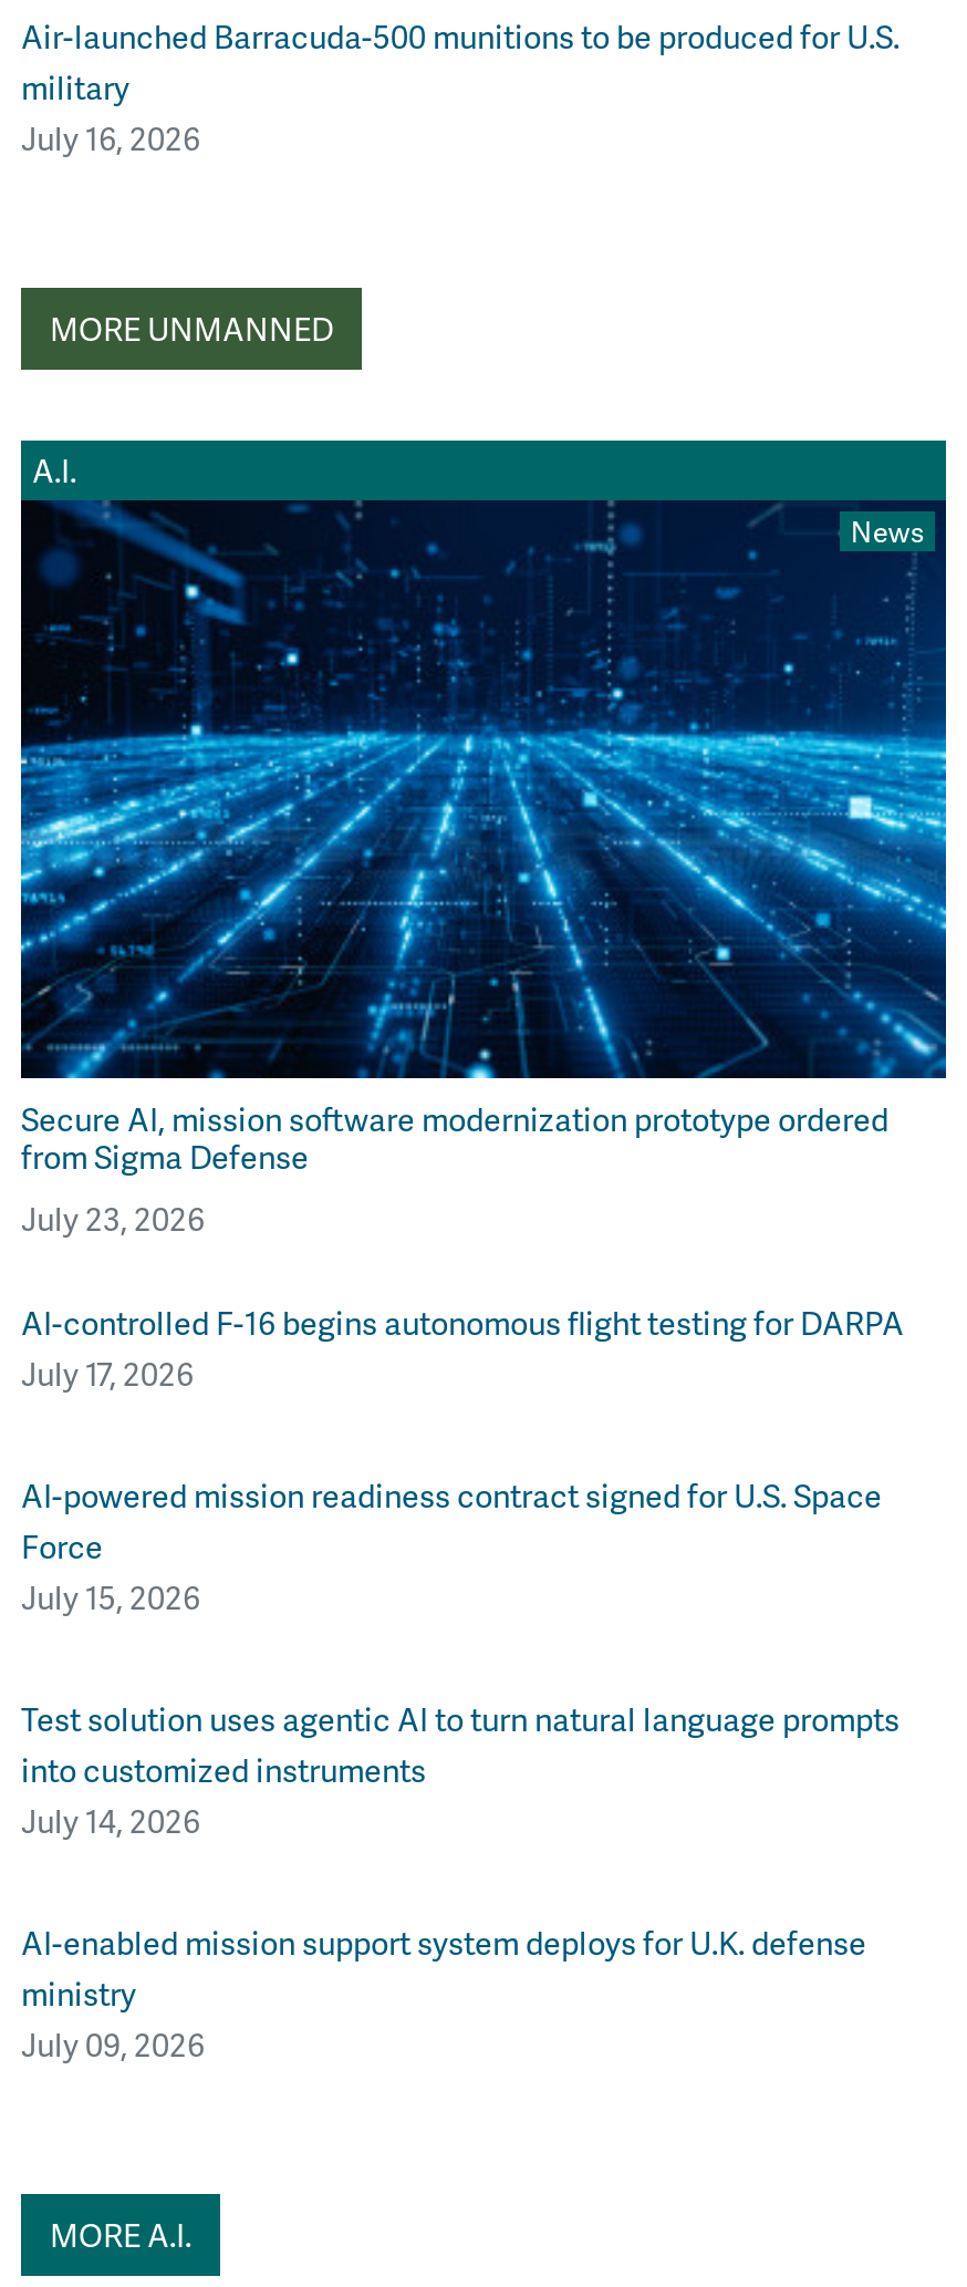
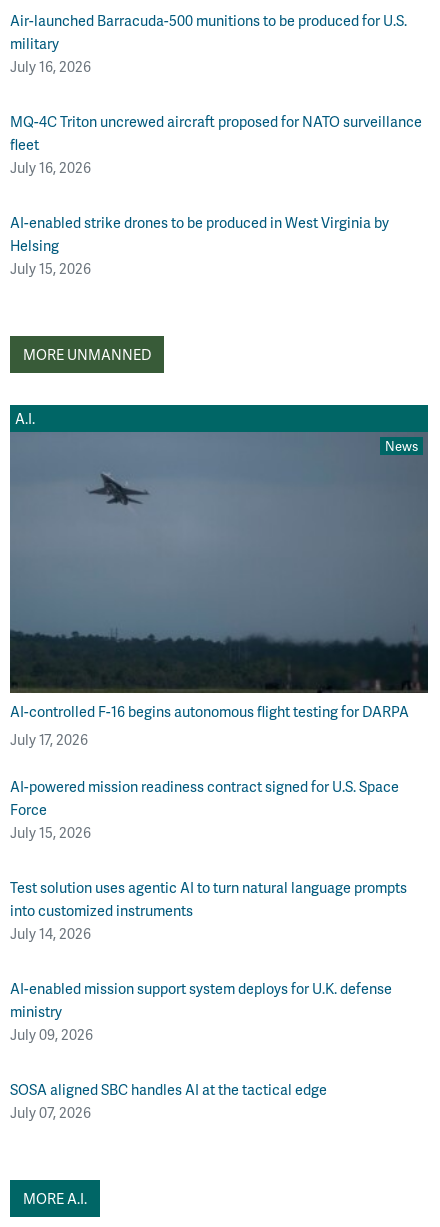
none -> [10,111,422,278] MQ-4C Triton uncrewed aircraft proposed for NATO surveillance | fleet | July 16, 2026 | AI-enabled strike drones to be produced in West Virginia by | Helsing | July 15, 2026
moved [32,305,923,551] -> [15,344,418,455]: MORE UNMANNED | A.I. | News
[19,500,948,1078] [image] -> [9,431,429,693] [image]
[21,1096,888,1240] Secure AI, mission software modernization prototype ordered | from Sigma Defense | July 23, 2026 -> none
none -> [10,1079,327,1122] SOSA aligned SBC handles AI at the tactical edge | July 07, 2026

